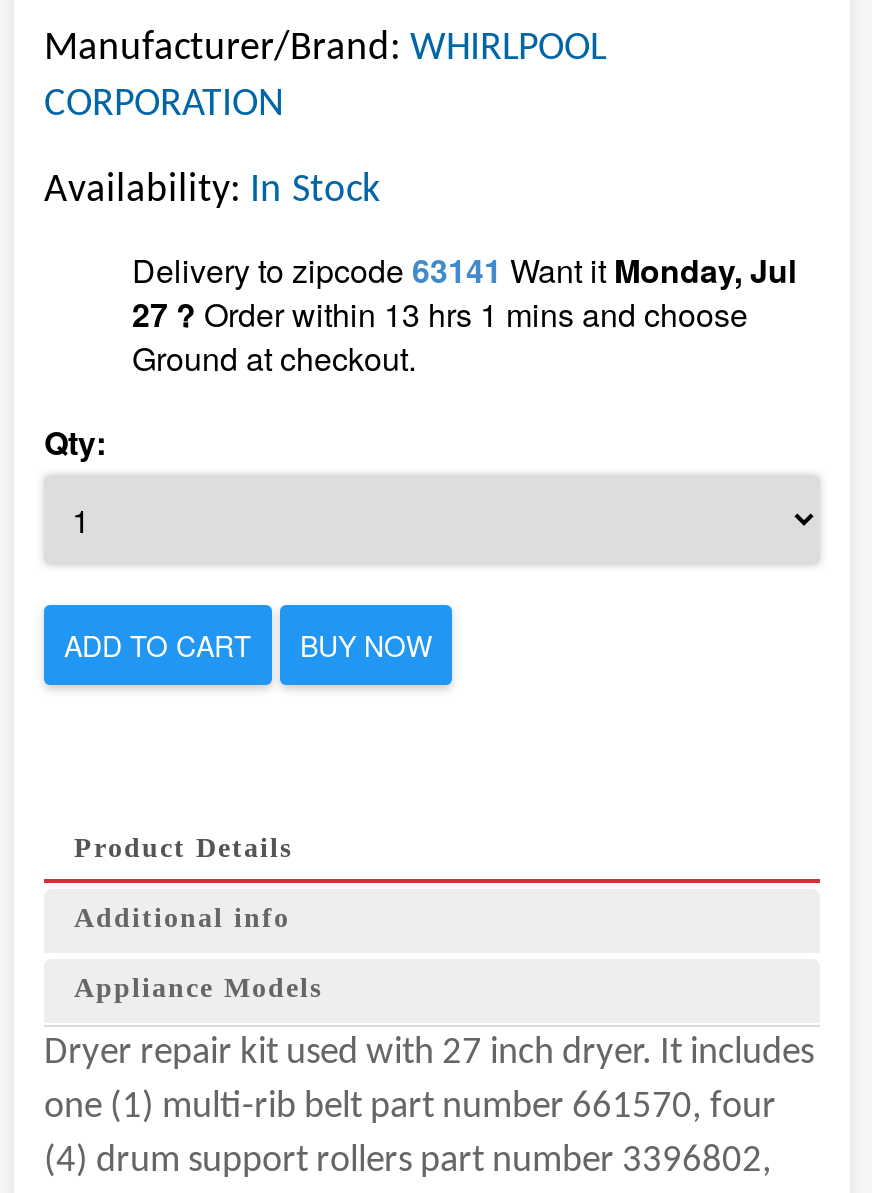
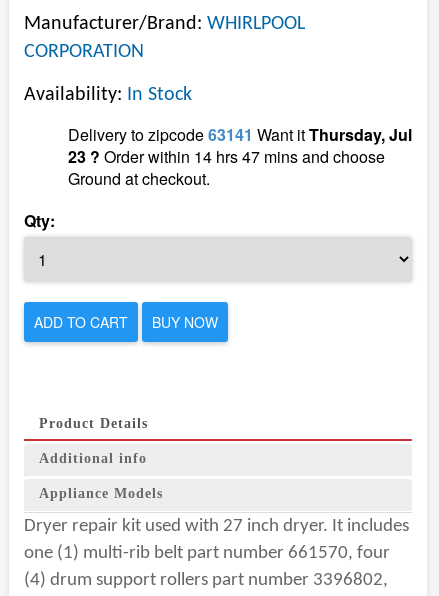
[132,247,796,293] Delivery to zipcode 63141 Want it Monday, Jul -> [68,123,412,146] Delivery to zipcode 63141 Want it Thursday, Jul
[132,291,748,337] 27 ? Order within 13 hrs 1 mins and choose -> [68,145,385,168] 23 ? Order within 14 hrs 47 mins and choose

